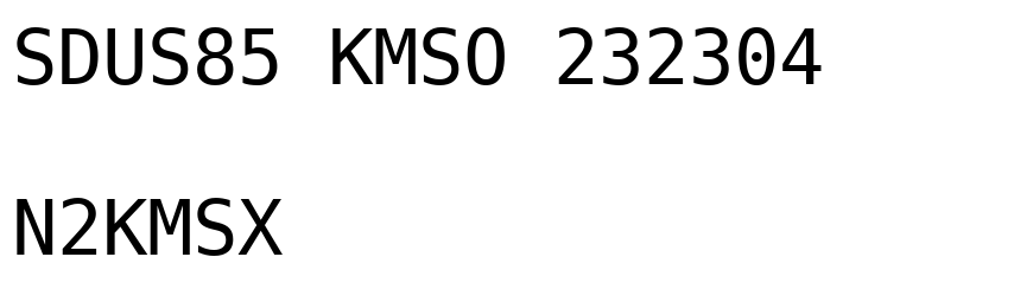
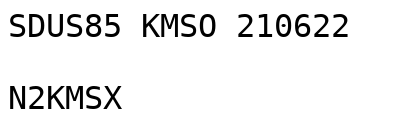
[12,15,824,101] SDUS85 KMSO 232304 -> [8,8,350,44] SDUS85 KMSO 210622

